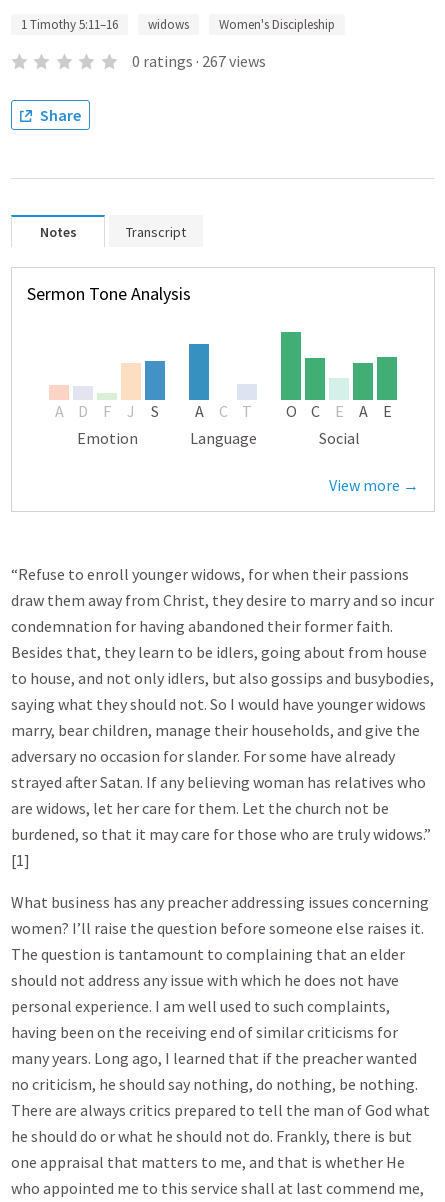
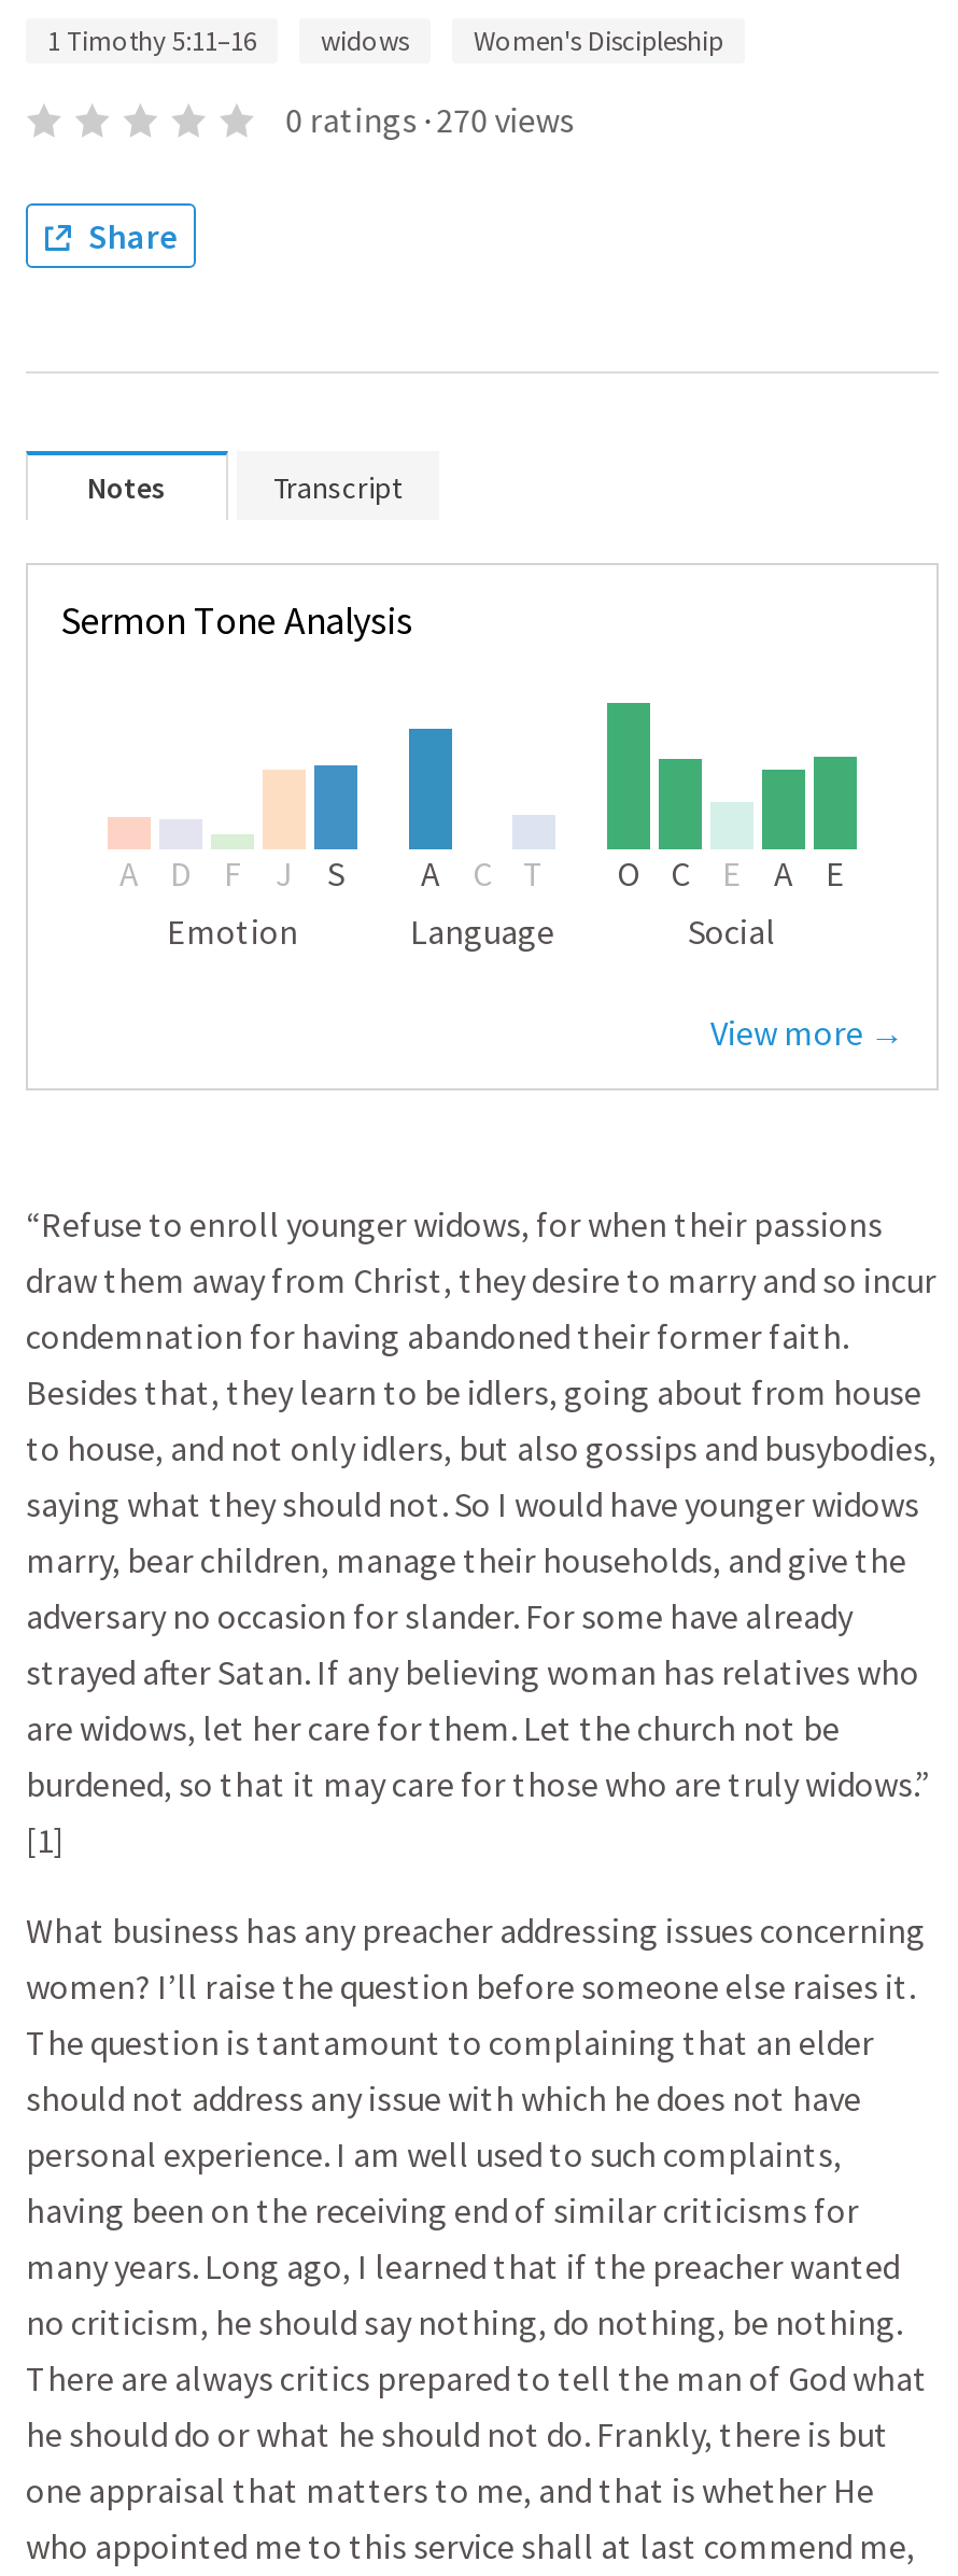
[132,51,266,71] 0 ratings · 267 views -> [286,98,574,141] 0 ratings · 270 views

